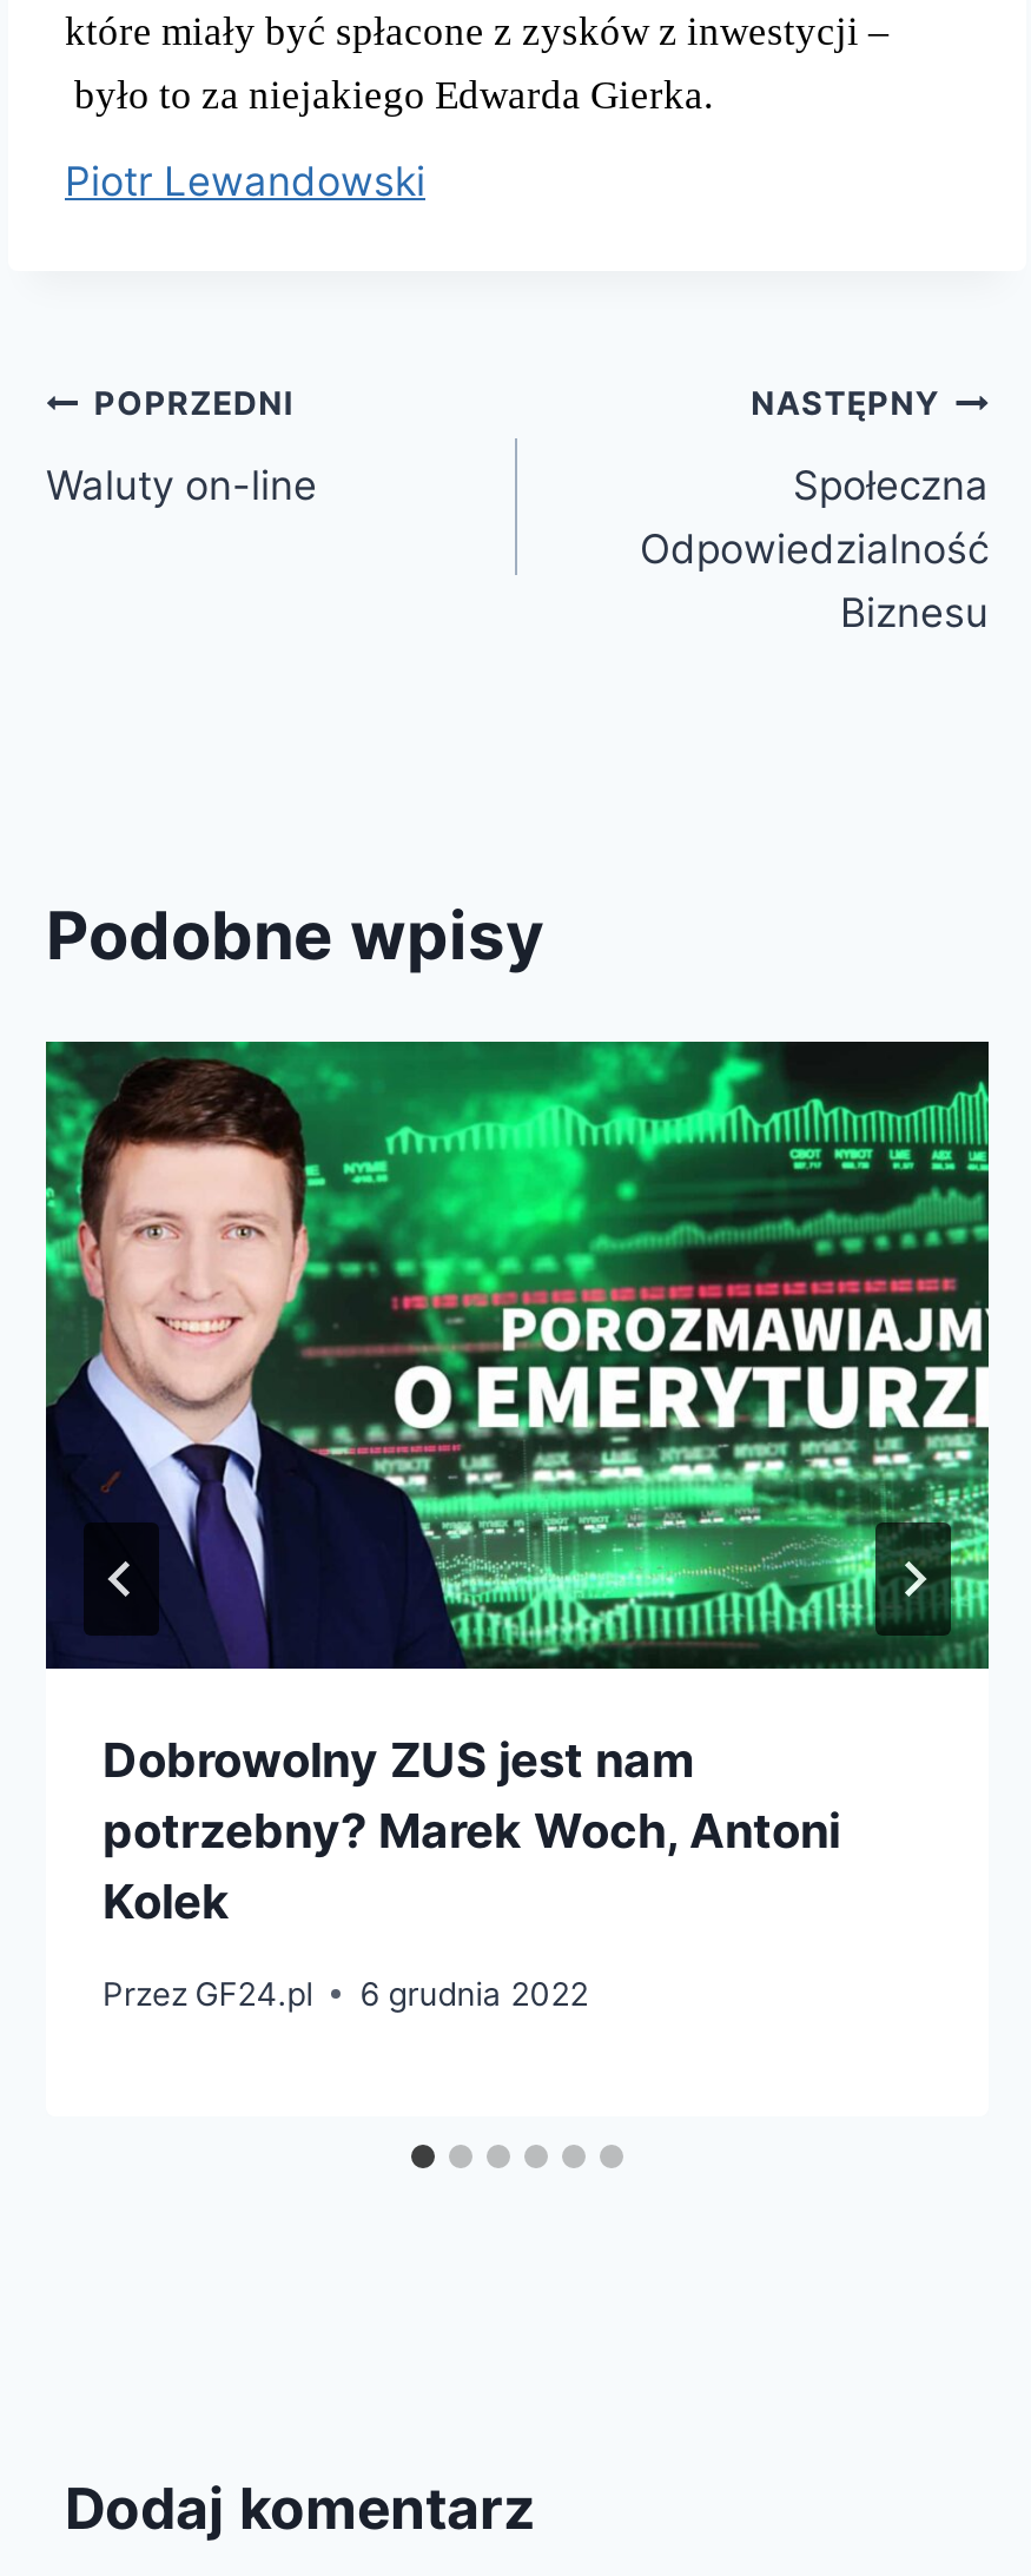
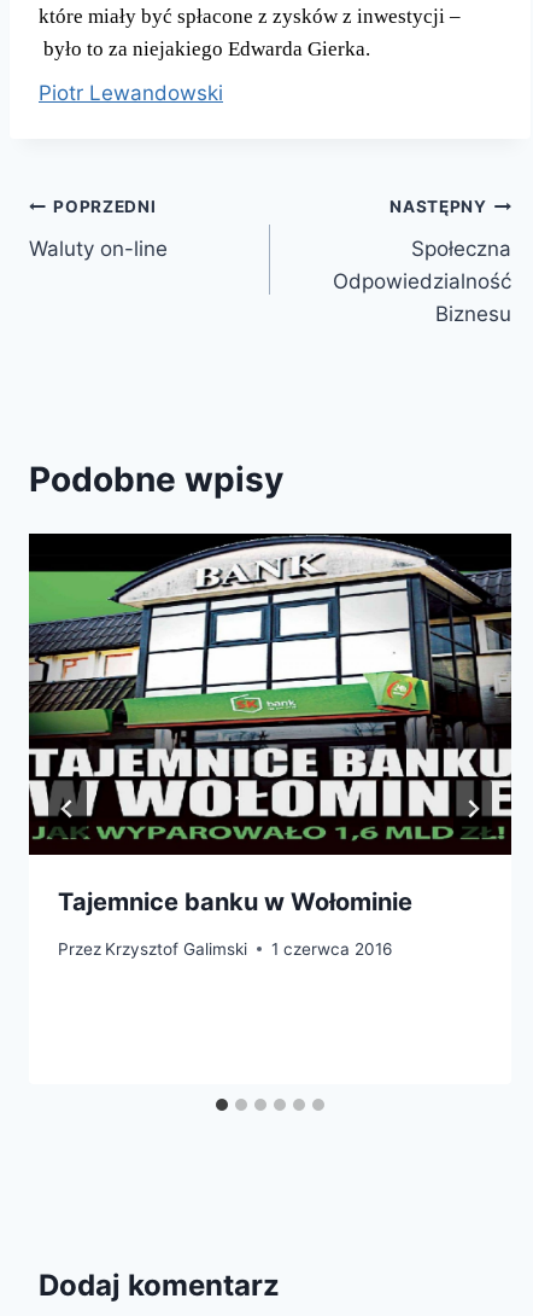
[44,1039,991,1931] [image] | Dobrowolny ZUS jest nam | potrzebny? Marek Woch, Antoni | Kolek -> [28,532,512,917] [image] | Tajemnice banku w Wołominie
[103,1975,588,2012] Przez GF24.pl | 6 grudnia 2022 -> [58,939,392,958] Przez Krzysztof Galimski | 1 czerwca 2016

